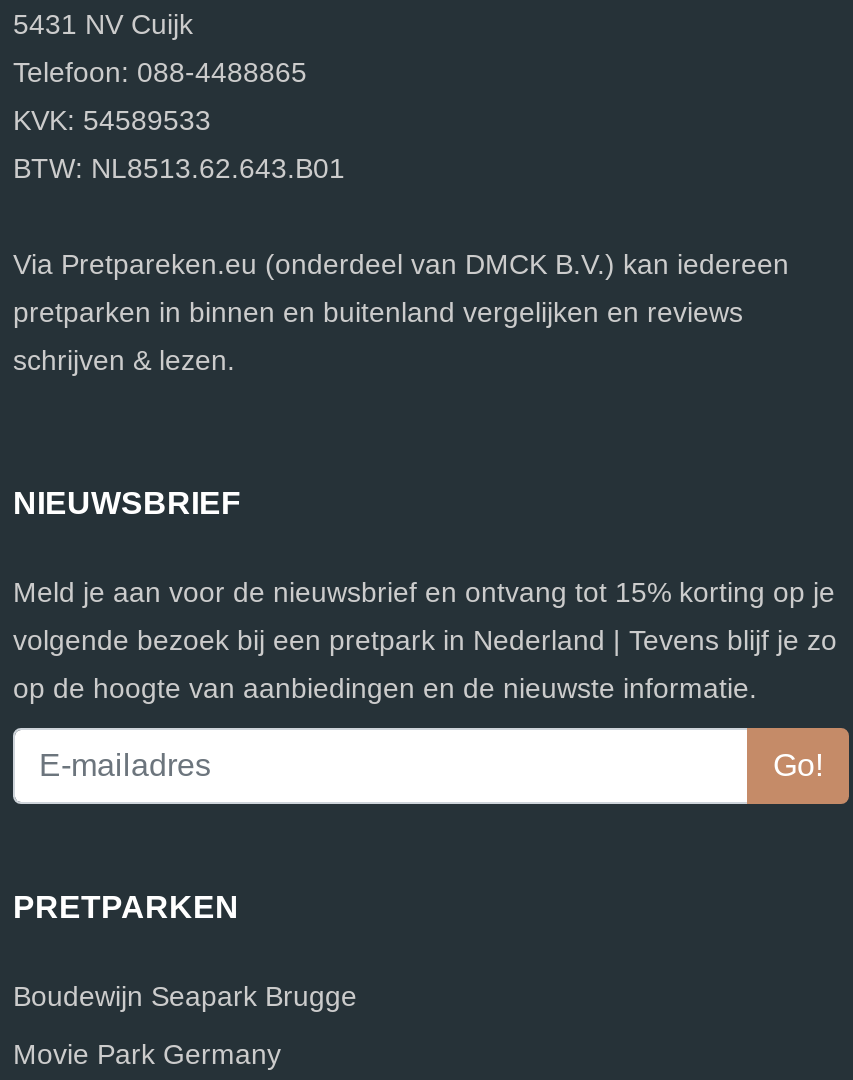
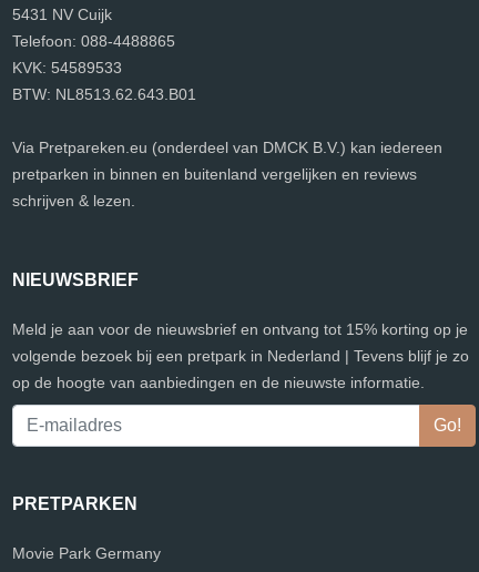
[13,981,357,1013] Boudewijn Seapark Brugge -> none

